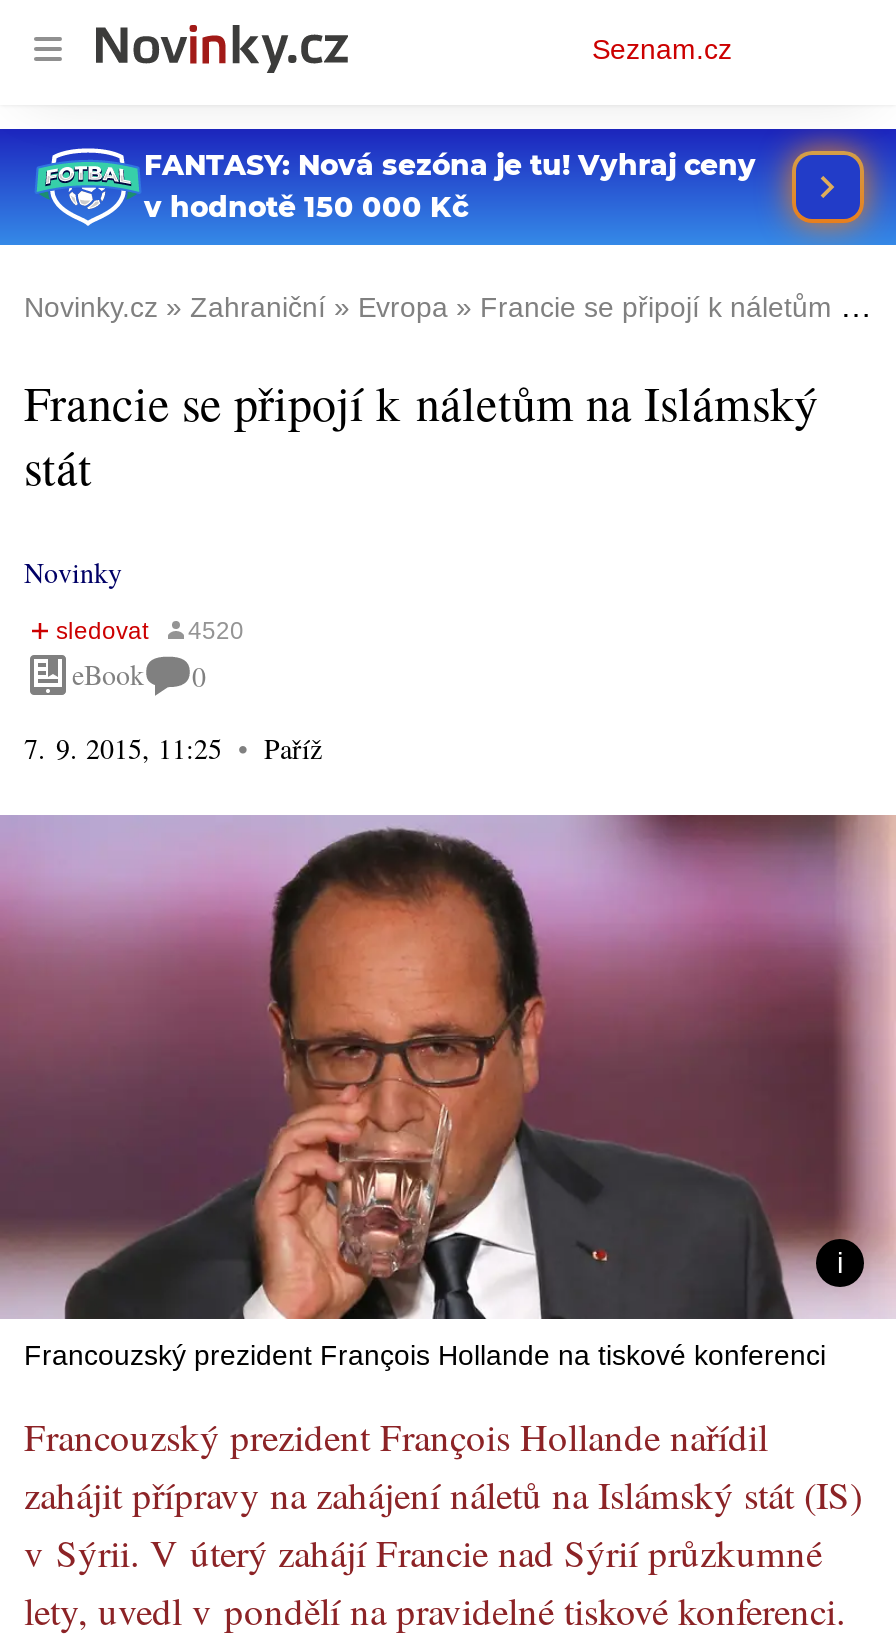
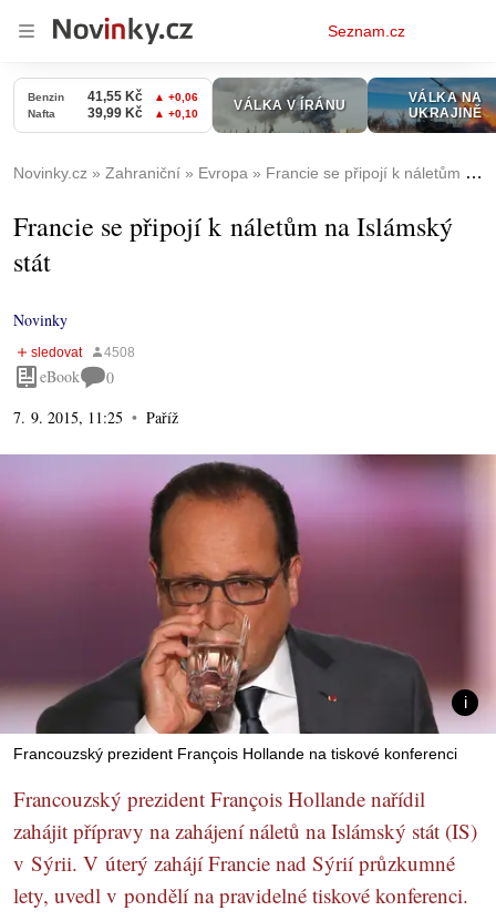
[6,127,890,247] [image] -> [3,75,493,139] [image]

